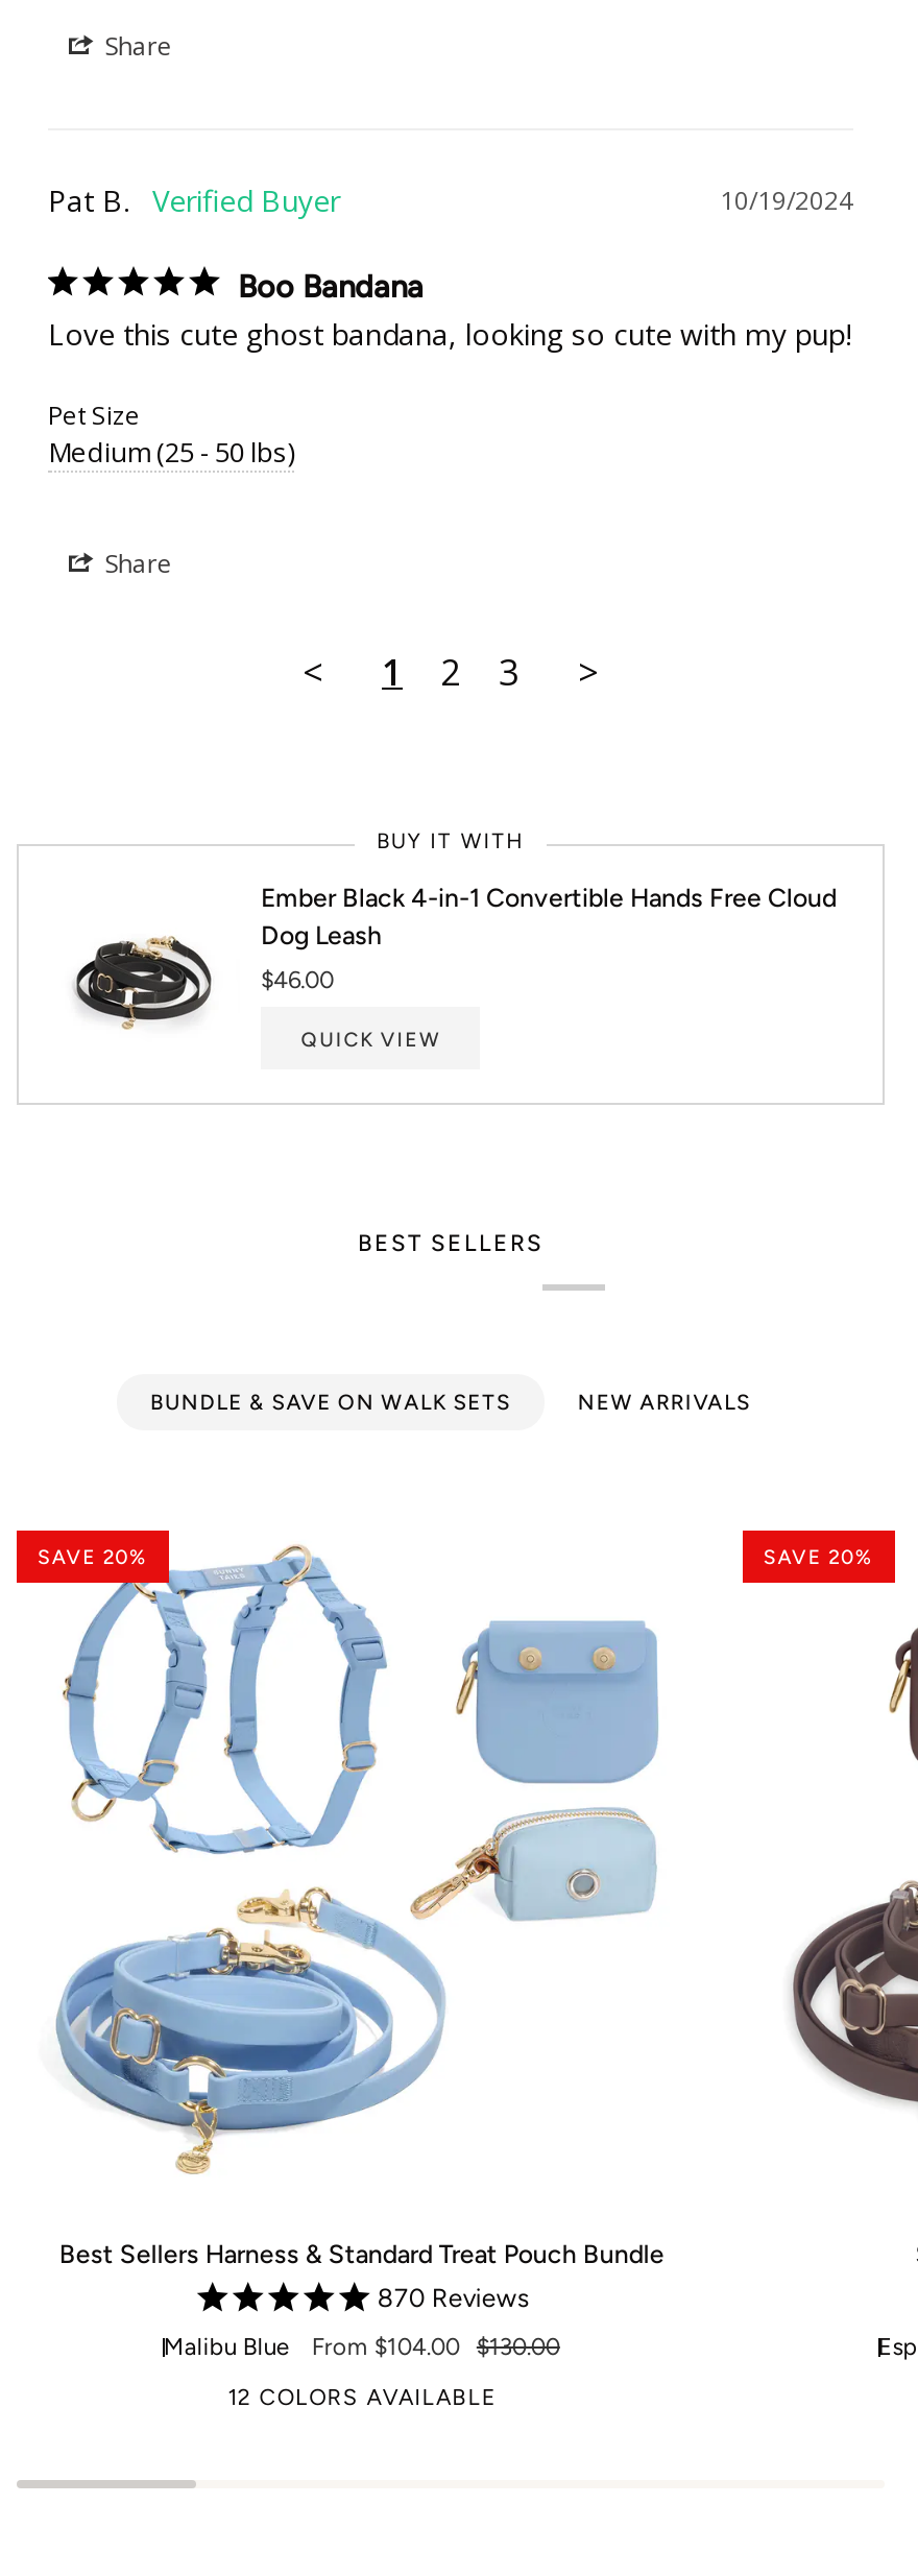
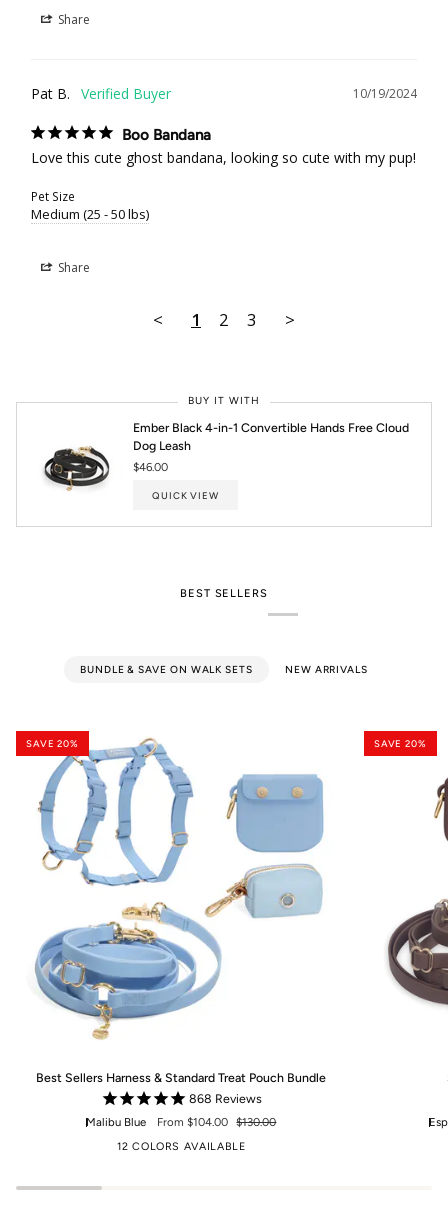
[377,2283,530,2314] 870 Reviews -> [189,1091,262,1106] 868 Reviews

